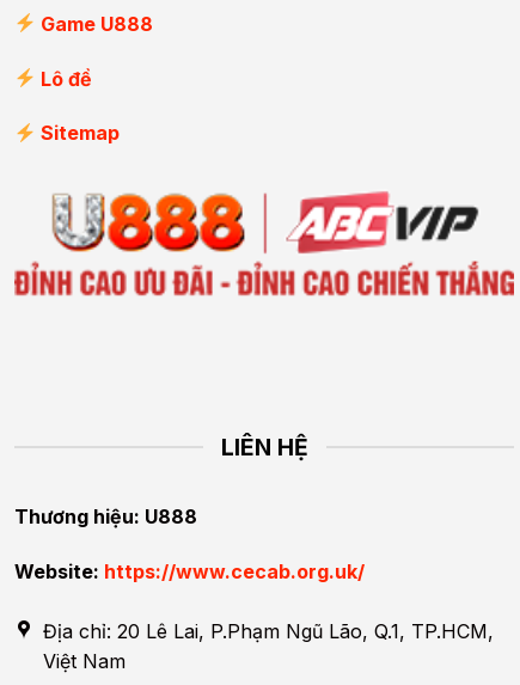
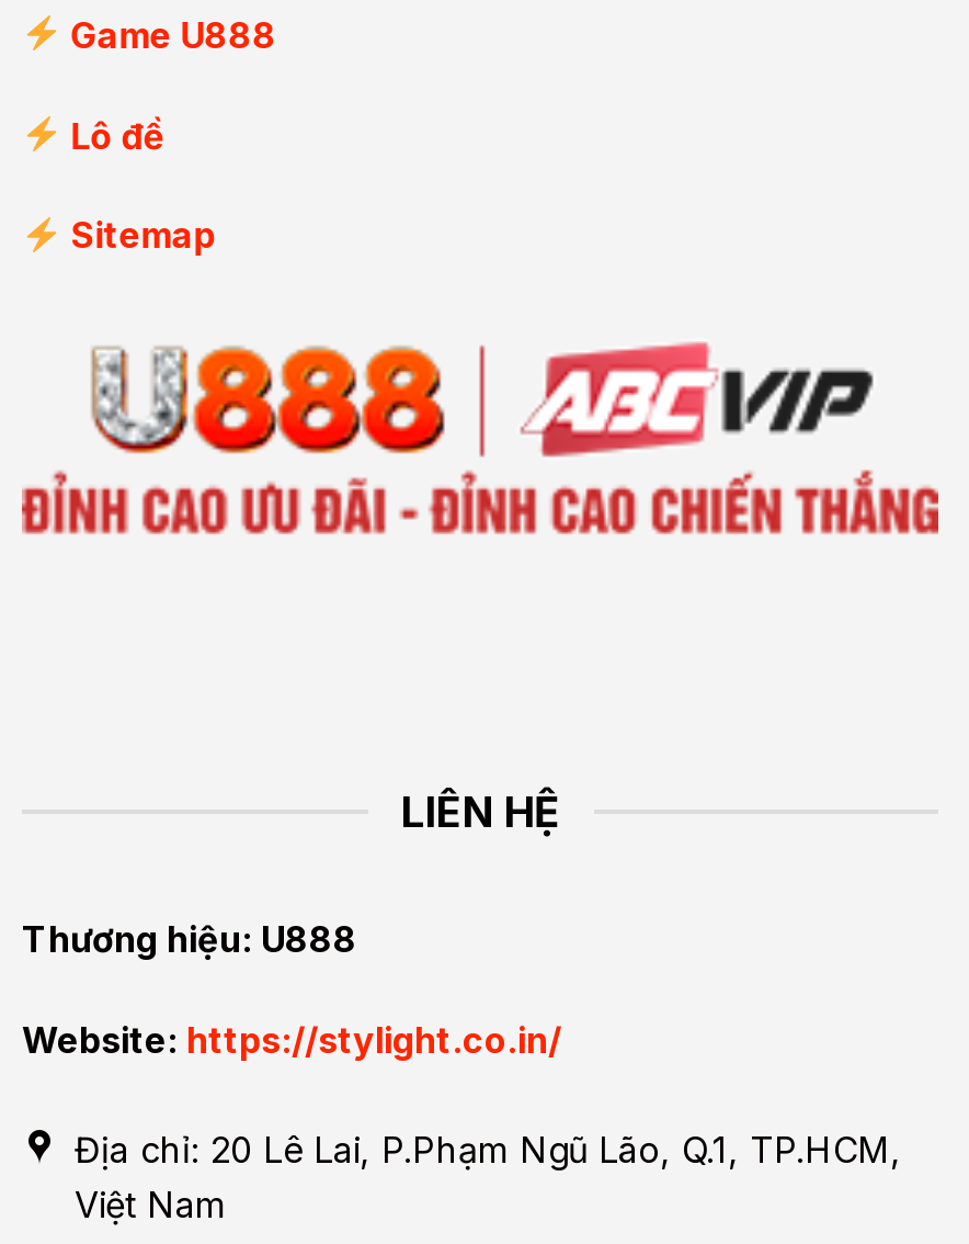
[14,559,365,583] Website: https://www.cecab.org.uk/ -> [22,1017,561,1061] Website: https://stylight.co.in/

